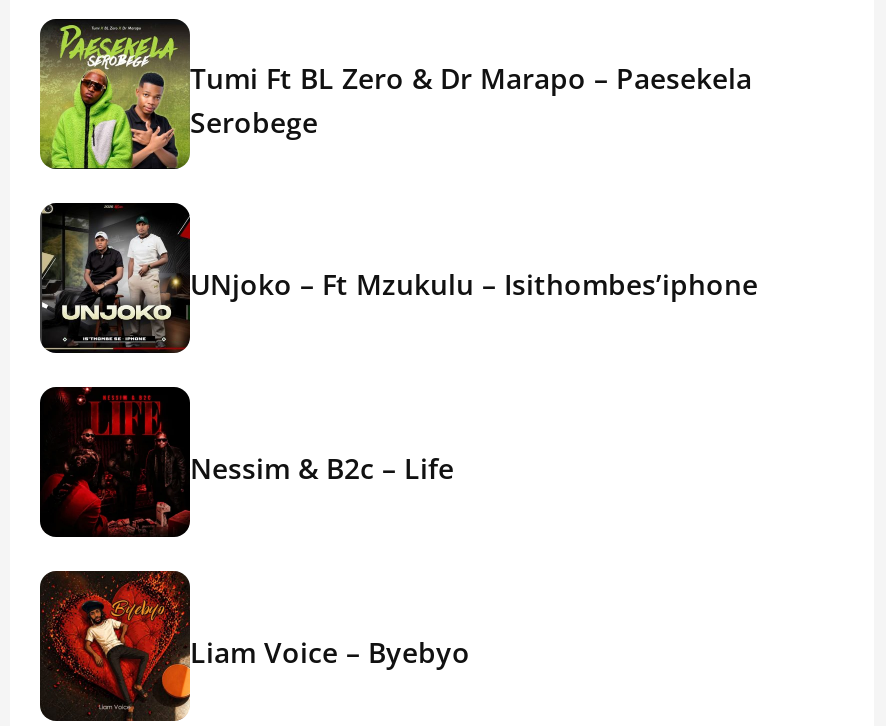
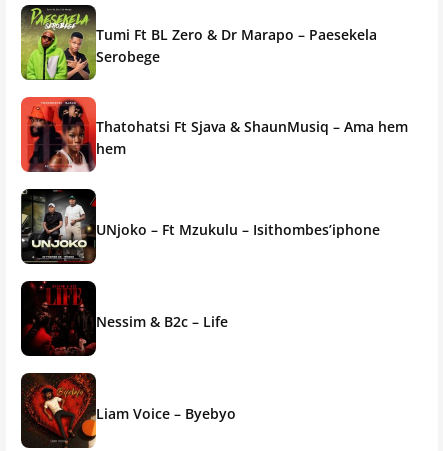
none -> [20,96,408,172] [image] | Thatohatsi Ft Sjava & ShaunMusiq – Ama hem | hem

